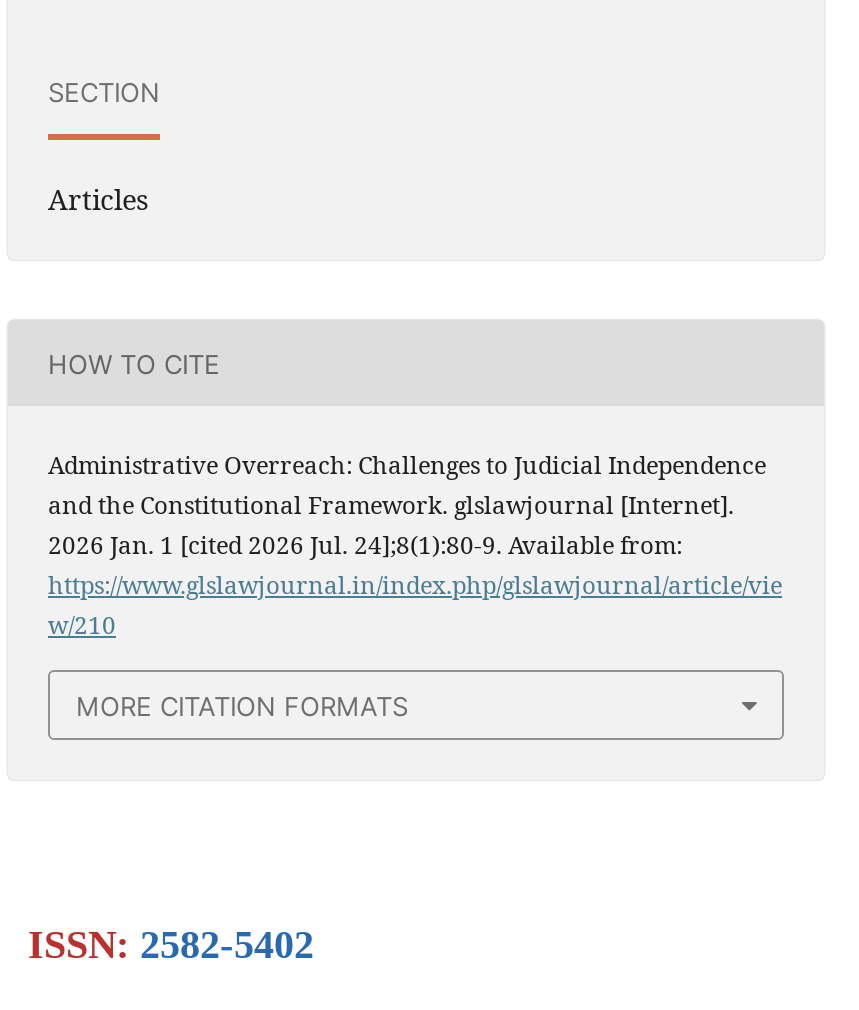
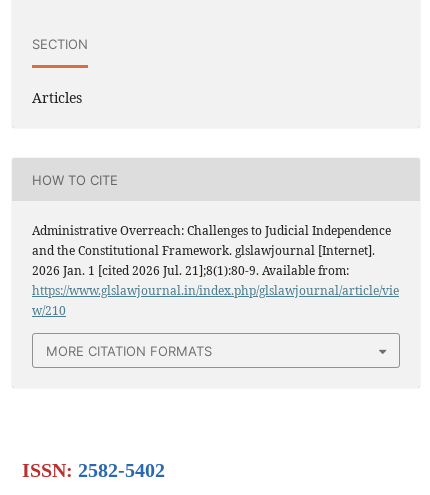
[48,529,682,563] 2026 Jan. 1 [cited 2026 Jul. 24];8(1):80-9. Available from: -> [32,262,349,279] 2026 Jan. 1 [cited 2026 Jul. 21];8(1):80-9. Available from:

